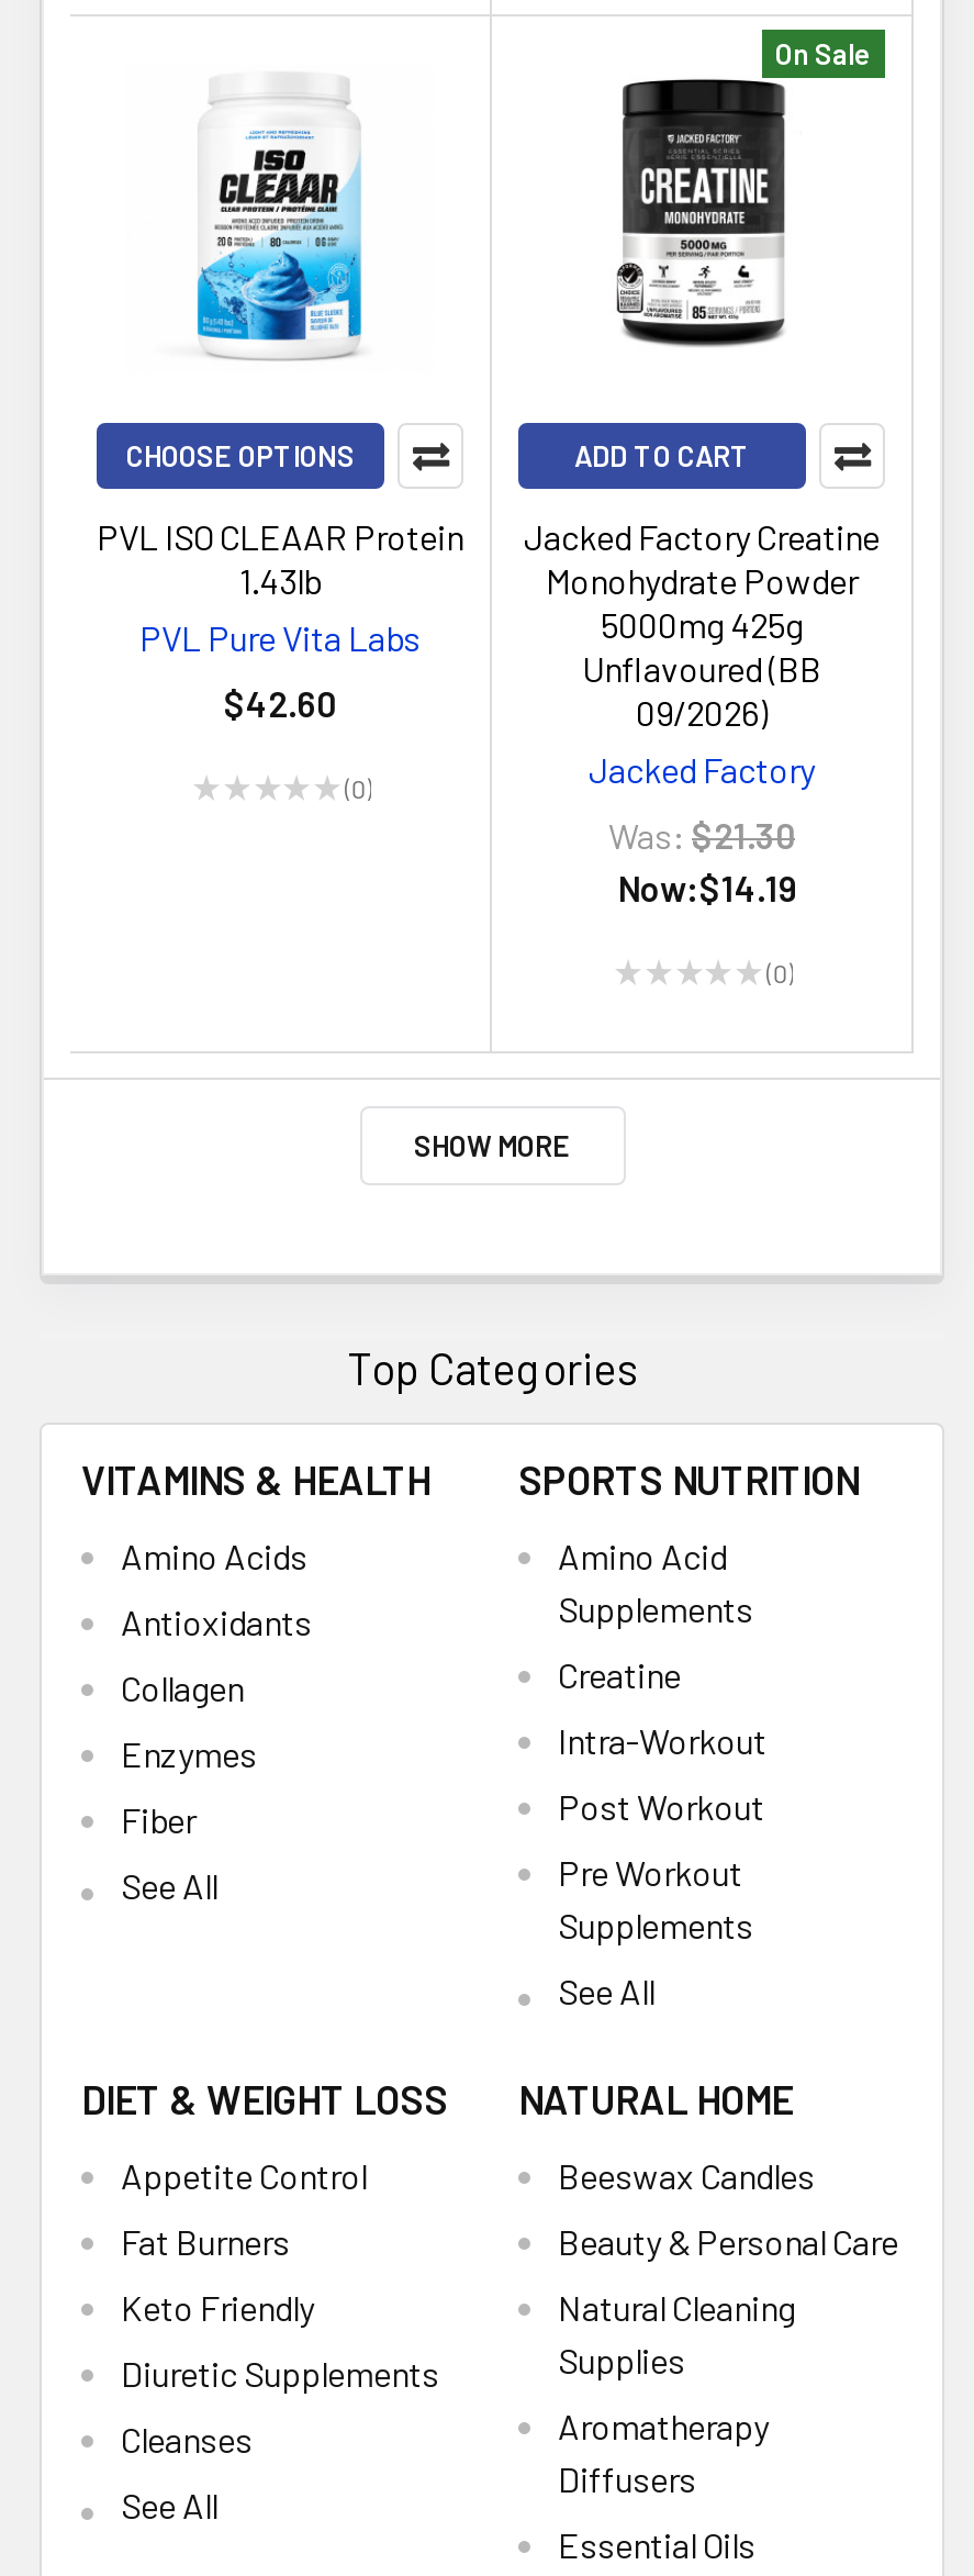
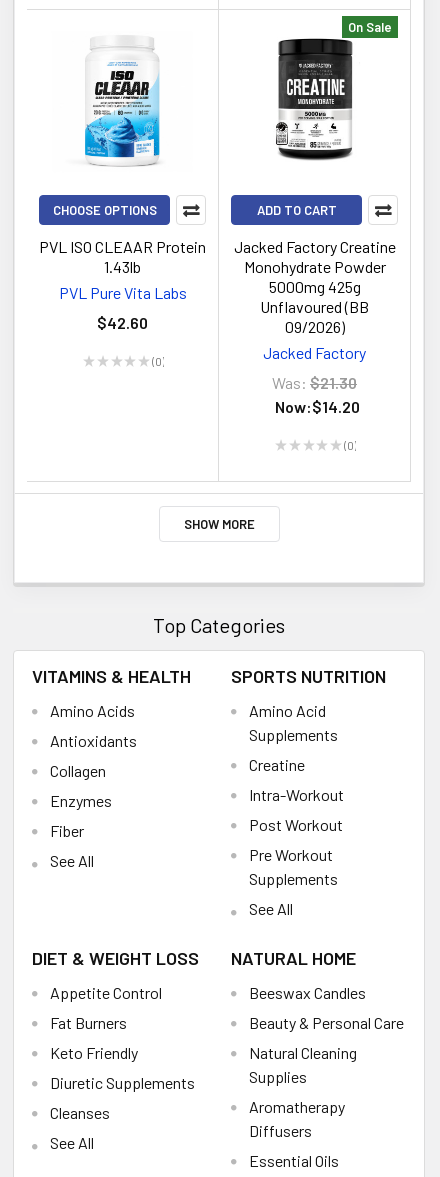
[618,866,798,908] Now:$14.19 -> [275,397,360,416] Now:$14.20

